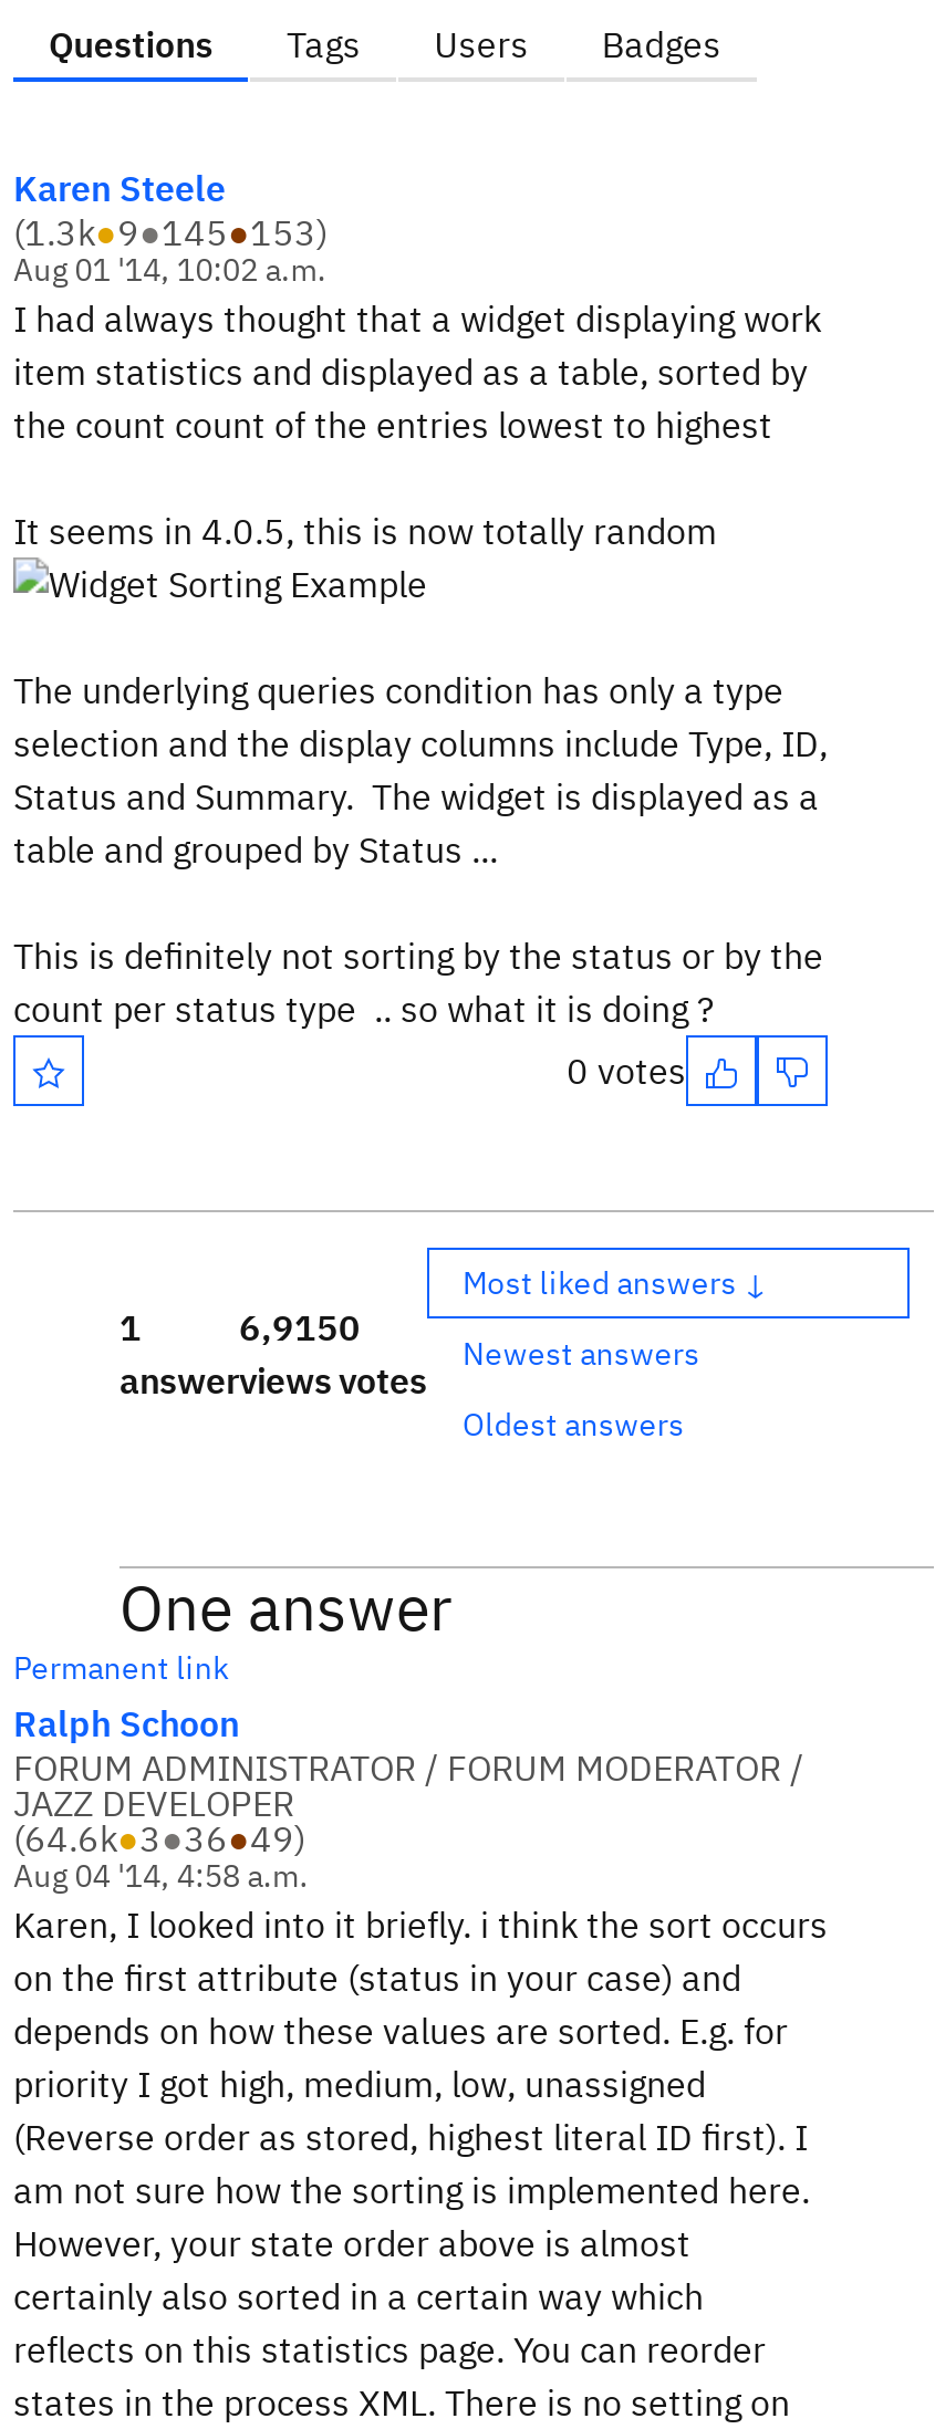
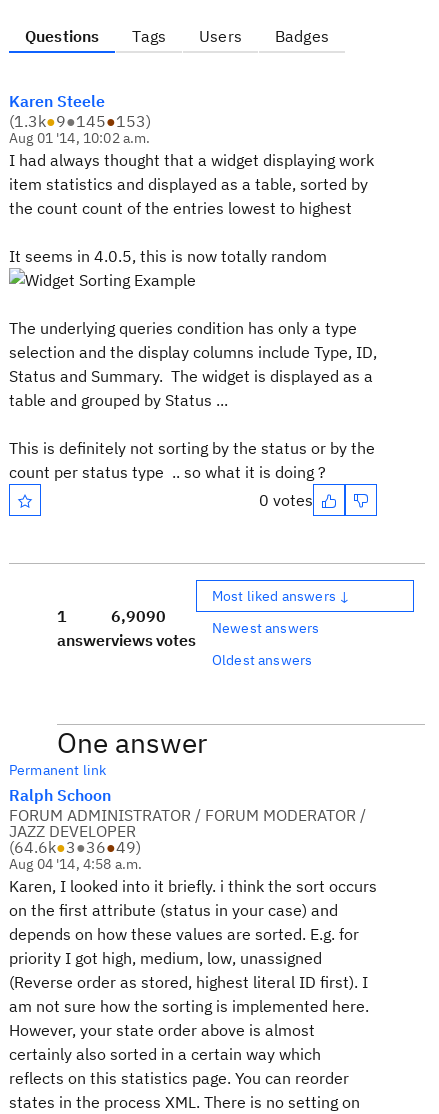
[239,1305,361,1349] 6,915 0 -> [111,606,166,626] 6,909 0

